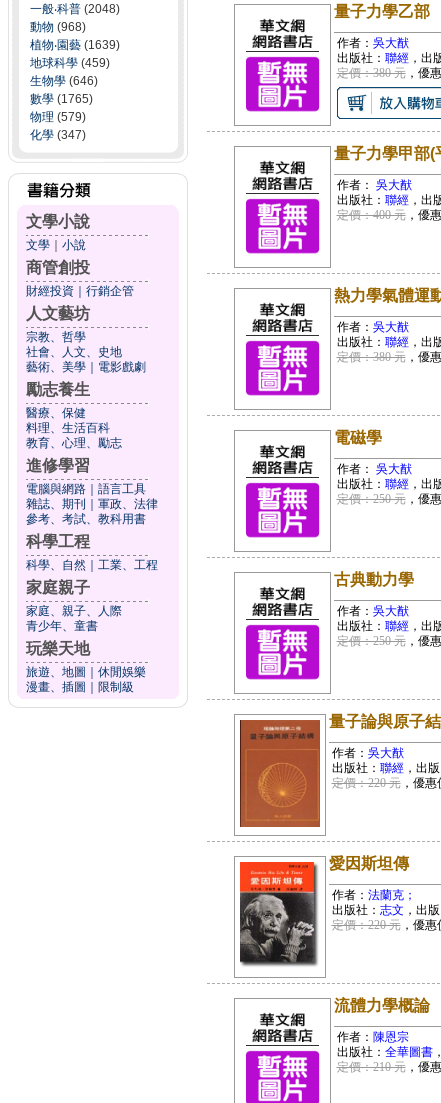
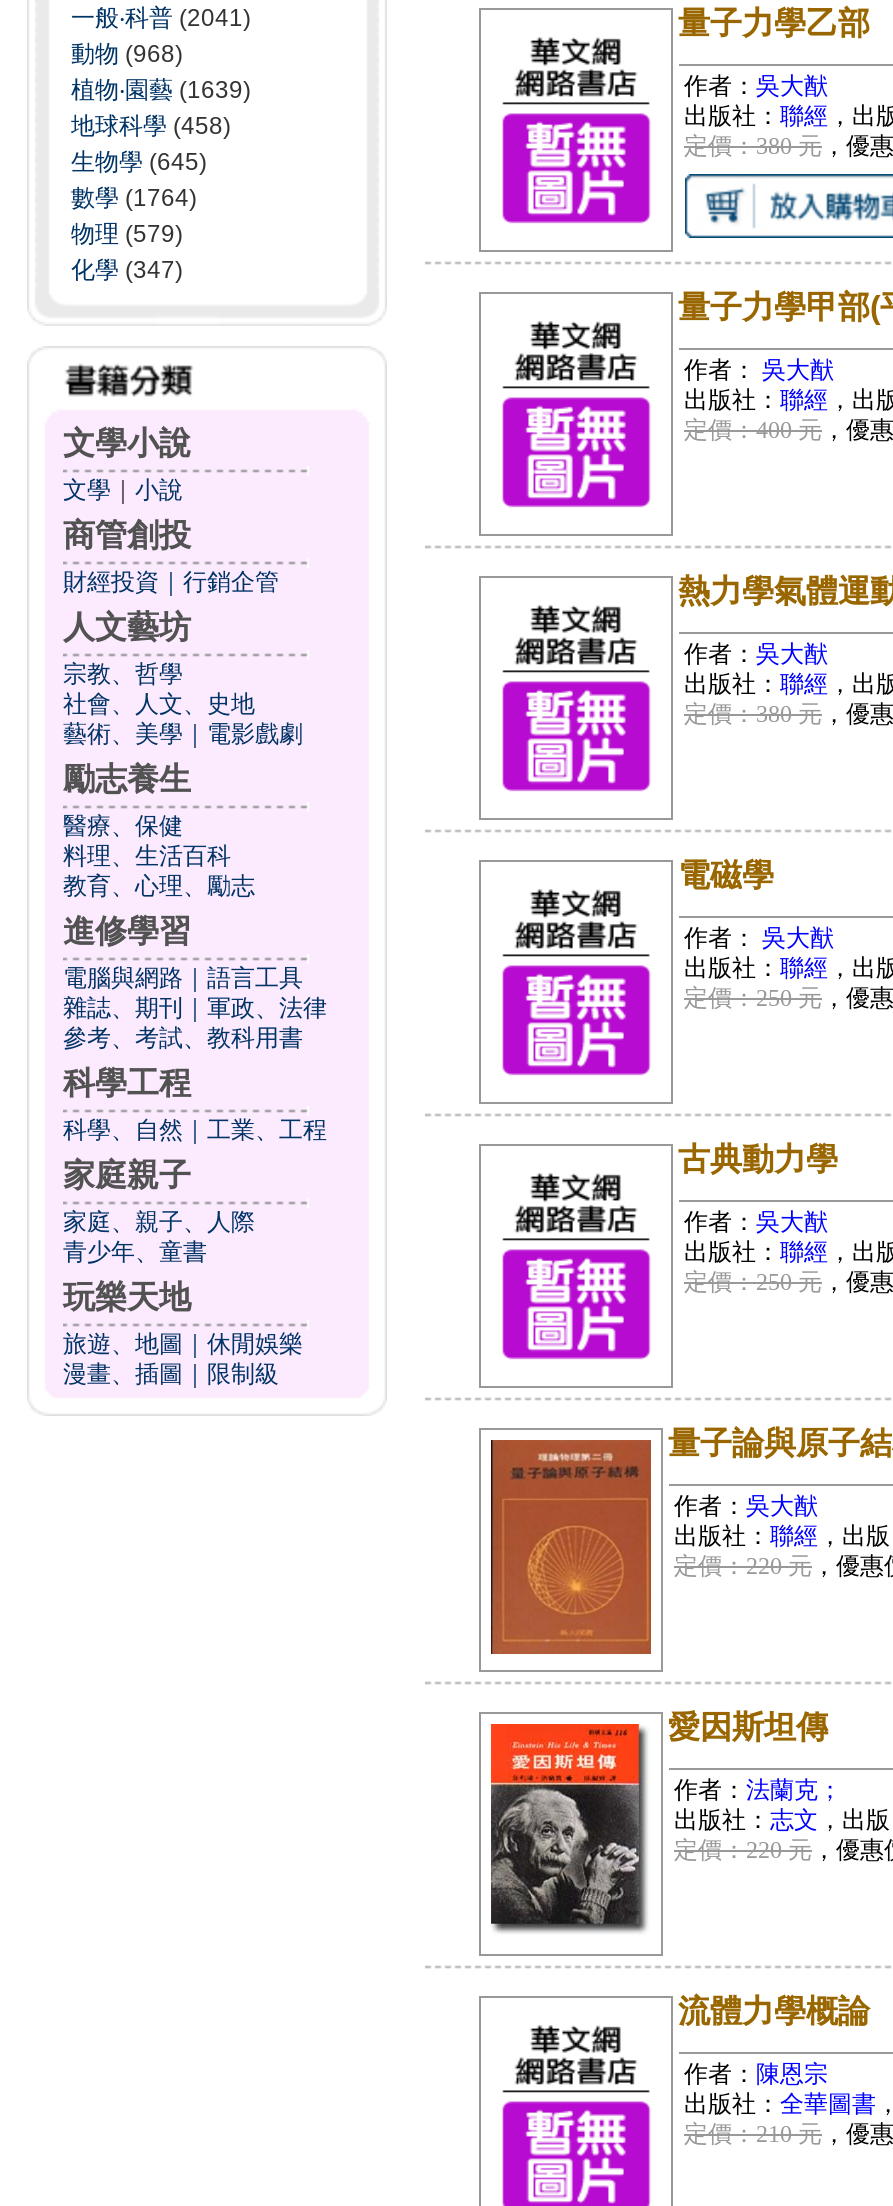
[30,2,123,16] 一般‧科普(2048) -> [71,4,257,32] 一般‧科普(2041)
[30,56,113,70] 地球科學(459) -> [71,112,237,140] 地球科學(458)
[30,74,101,88] 生物學(646) -> [71,148,213,176] 生物學(645)
[30,92,96,106] 數學(1765) -> [71,184,203,212] 數學(1764)

